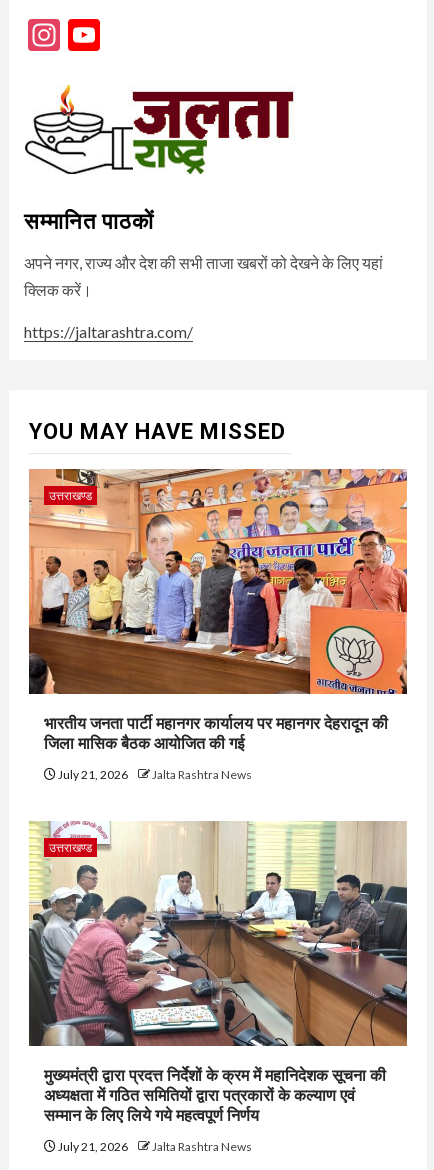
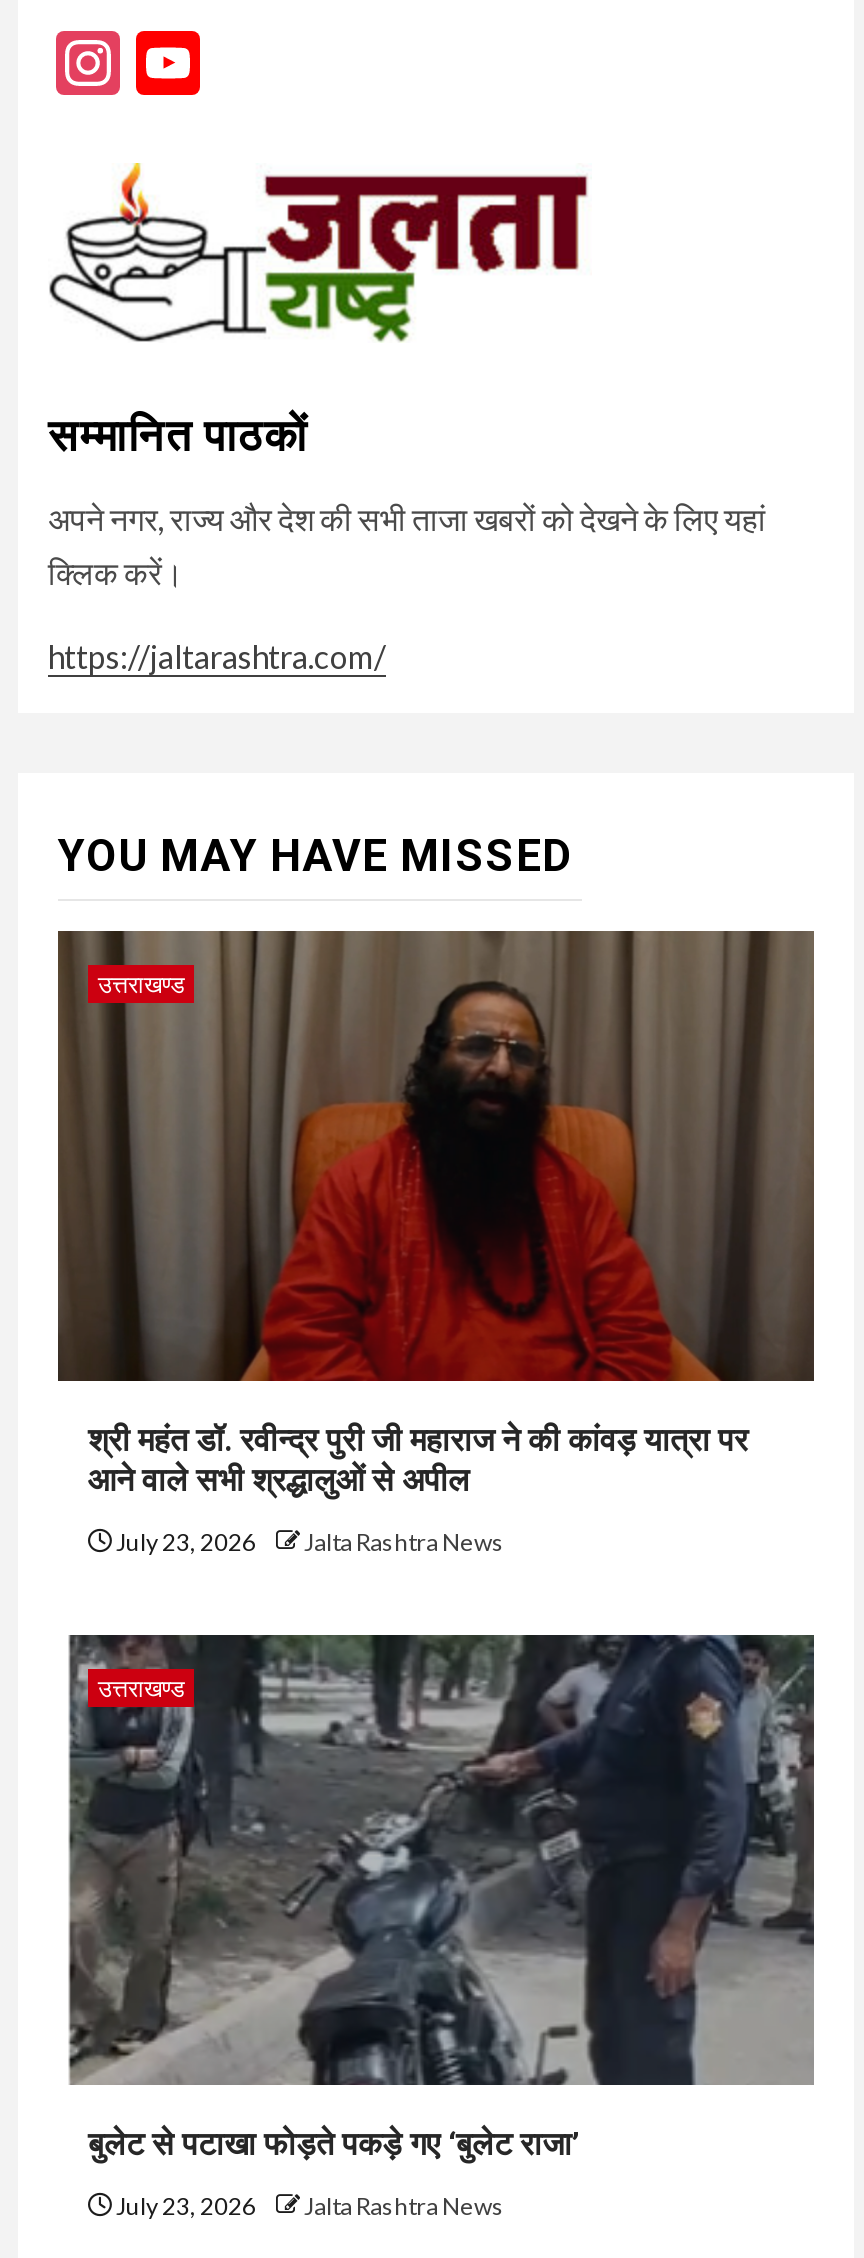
[28,468,408,753] [image] | भारतीय जनता पार्टी महानगर कार्यालय पर महानगर देहरादून की | जिला मासिक बैठक आयोजित की गई -> [56,929,816,1500] [image] | श्री महंत डॉ. रवीन्द्र पुरी जी महाराज ने की कांवड़ यात्रा पर | आने वाले सभी श्रद्धालुओं से अपील
[56,767,252,782] July 21, 2026 Jalta Rashtra News -> [112,1528,504,1558] July 23, 2026 Jalta Rashtra News
[28,820,408,1125] [image] | मुख्यमंत्री द्वारा प्रदत्त निर्देशों के क्रम में महानिदेशक सूचना की | अध्यक्षता में गठित समितियों द्वारा पत्रकारों के कल्याण एवं | सम्मान के लिए लिये गये महत्वपूर्ण निर्णय -> [58,1633,816,2164] [image] | बुलेट से पटाखा फोड़ते पकड़े गए ‘बुलेट राजा’
[56,1139,252,1154] July 21, 2026 Jalta Rashtra News -> [112,2192,504,2222] July 23, 2026 Jalta Rashtra News

